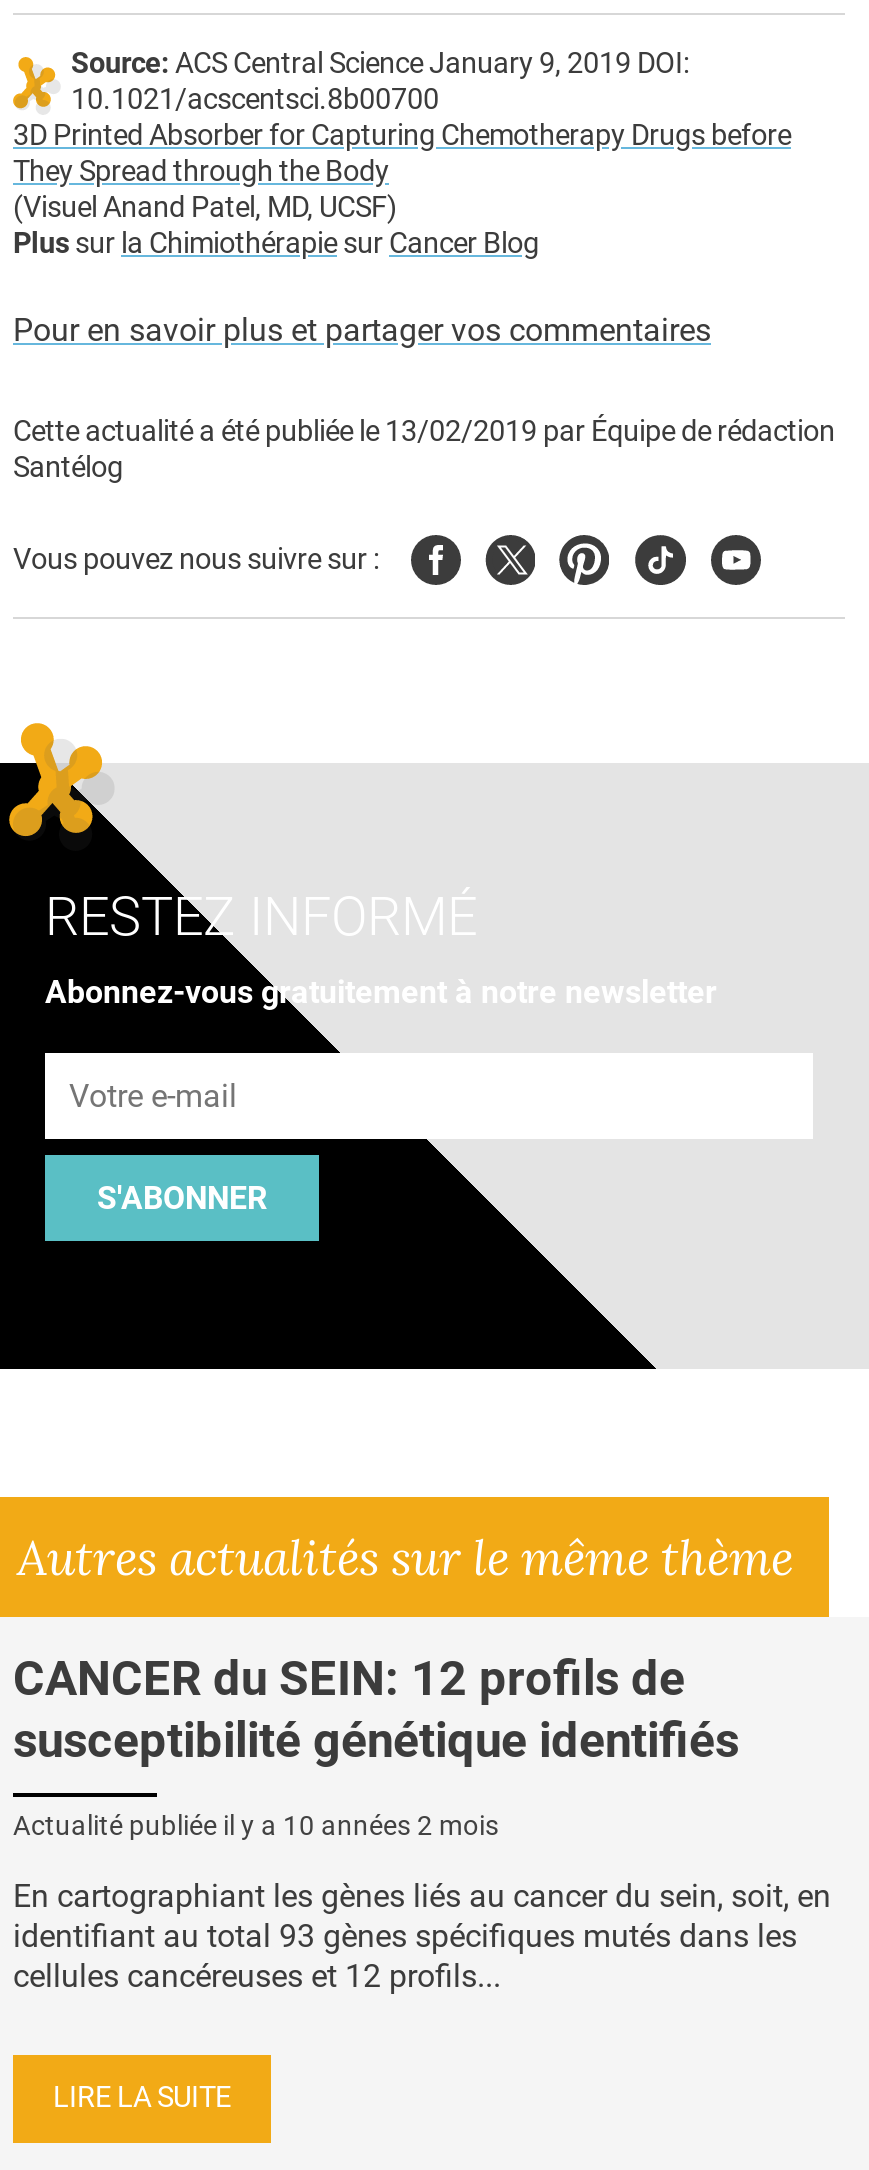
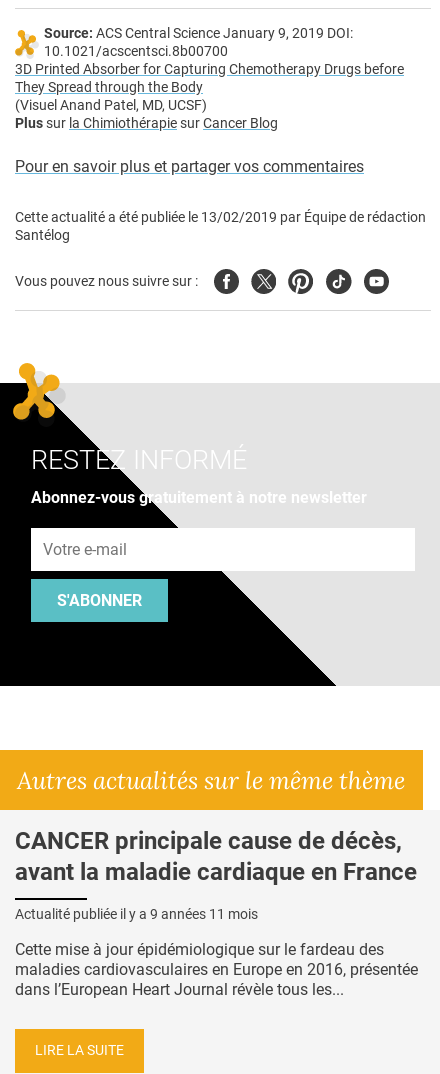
[13,1650,739,1768] CANCER du SEIN: 12 profils de | susceptibilité génétique identifiés -> [15,827,417,886] CANCER principale cause de décès, | avant la maladie cardiaque en France
[13,1810,499,1842] Actualité publiée il y a 10 années 2 mois -> [15,906,258,922] Actualité publiée il y a 9 années 11 mois
[13,1878,831,1996] En cartographiant les gènes liés au cancer du sein, soit, en | identifiant au total 93 gènes spécifiques mutés dans les | cellules cancéreuses et 12 profils... -> [15,940,418,999] Cette mise à jour épidémiologique sur le fardeau des | maladies cardiovasculaires en Europe en 2016, présentée | dans l’European Heart Journal révèle tous les...

